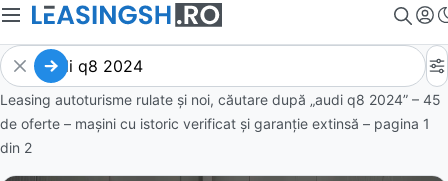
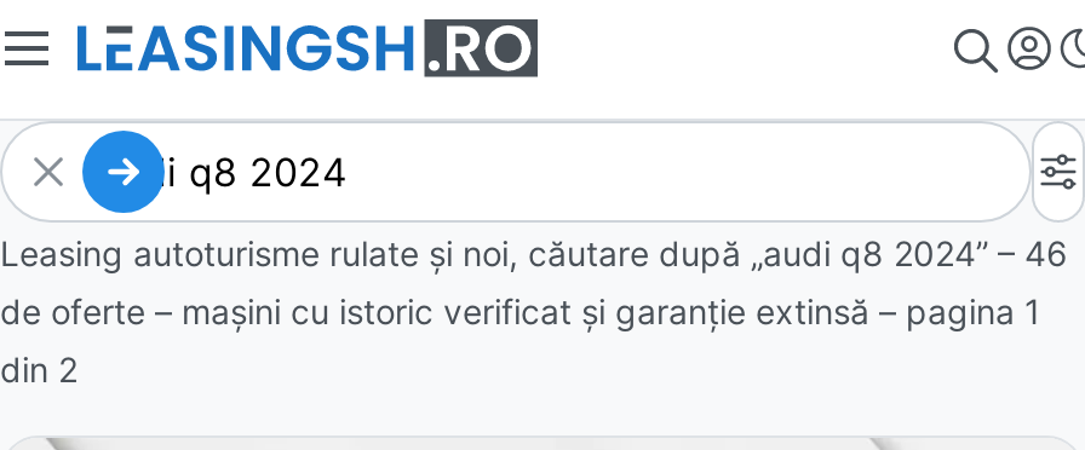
[0,91,441,108] Leasing autoturisme rulate și noi, căutare după „audi q8 2024” – 45 -> [0,232,1068,273] Leasing autoturisme rulate și noi, căutare după „audi q8 2024” – 46

